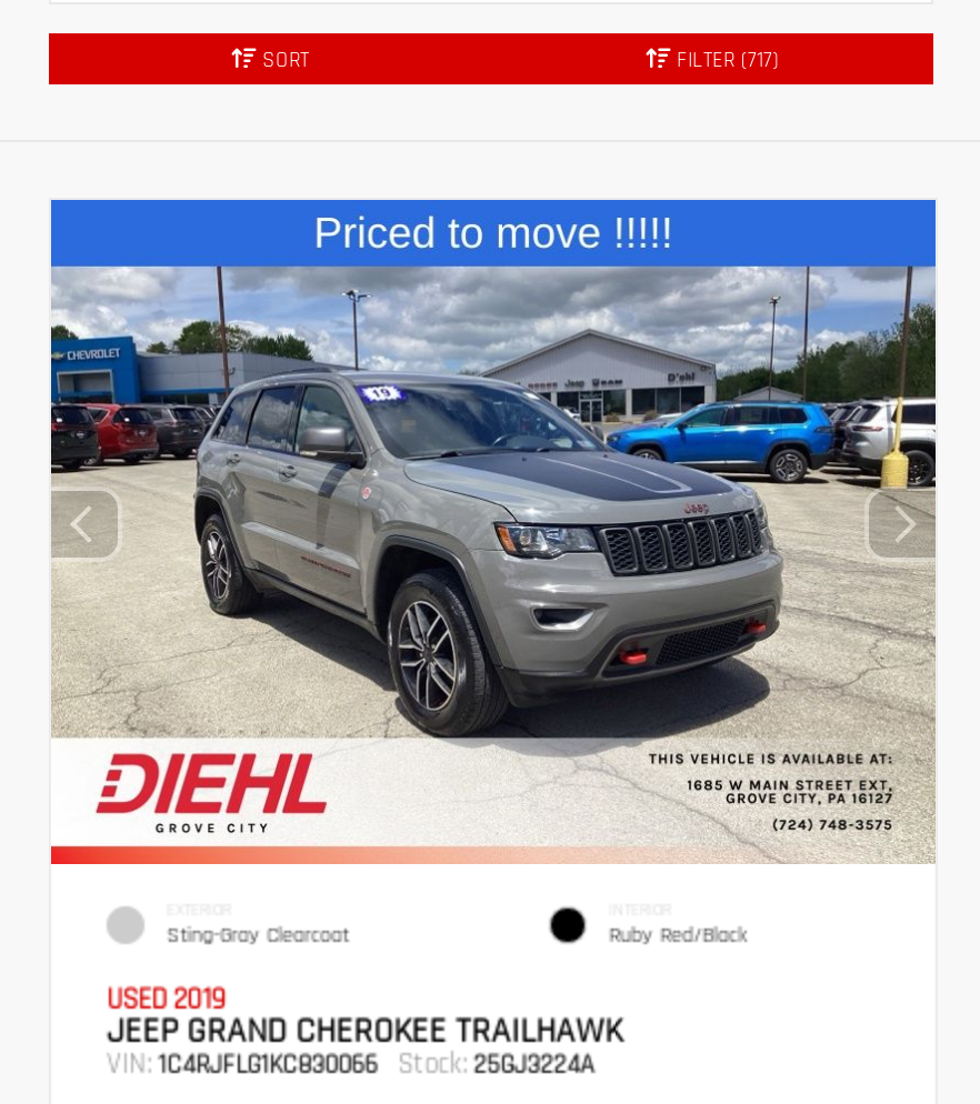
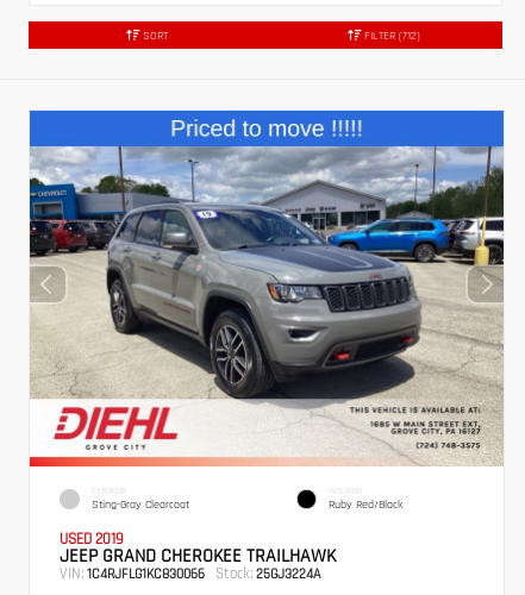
[670,46,779,73] FILTER (717) -> [361,28,420,43] FILTER (712)

